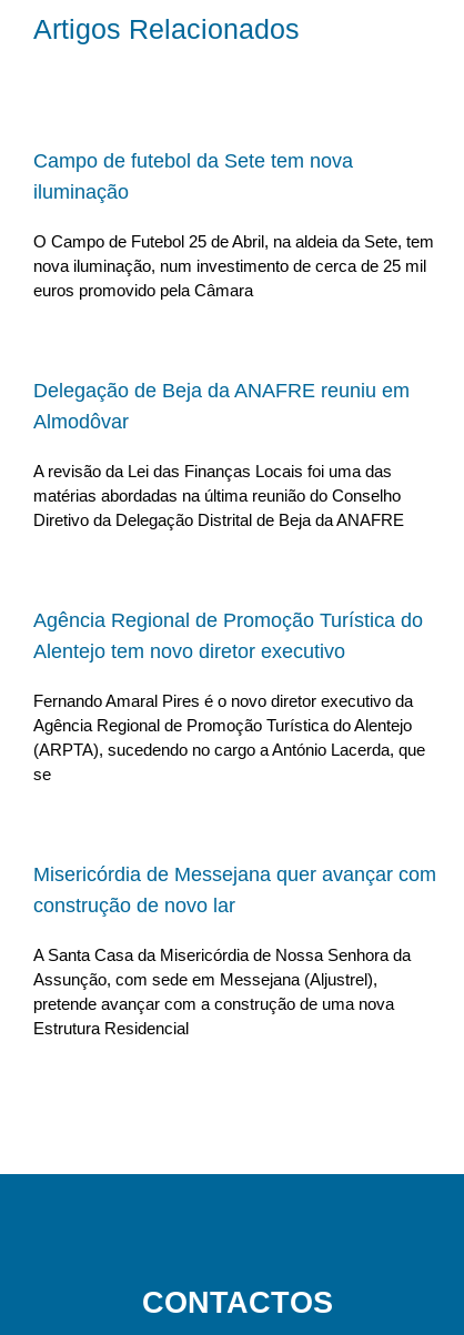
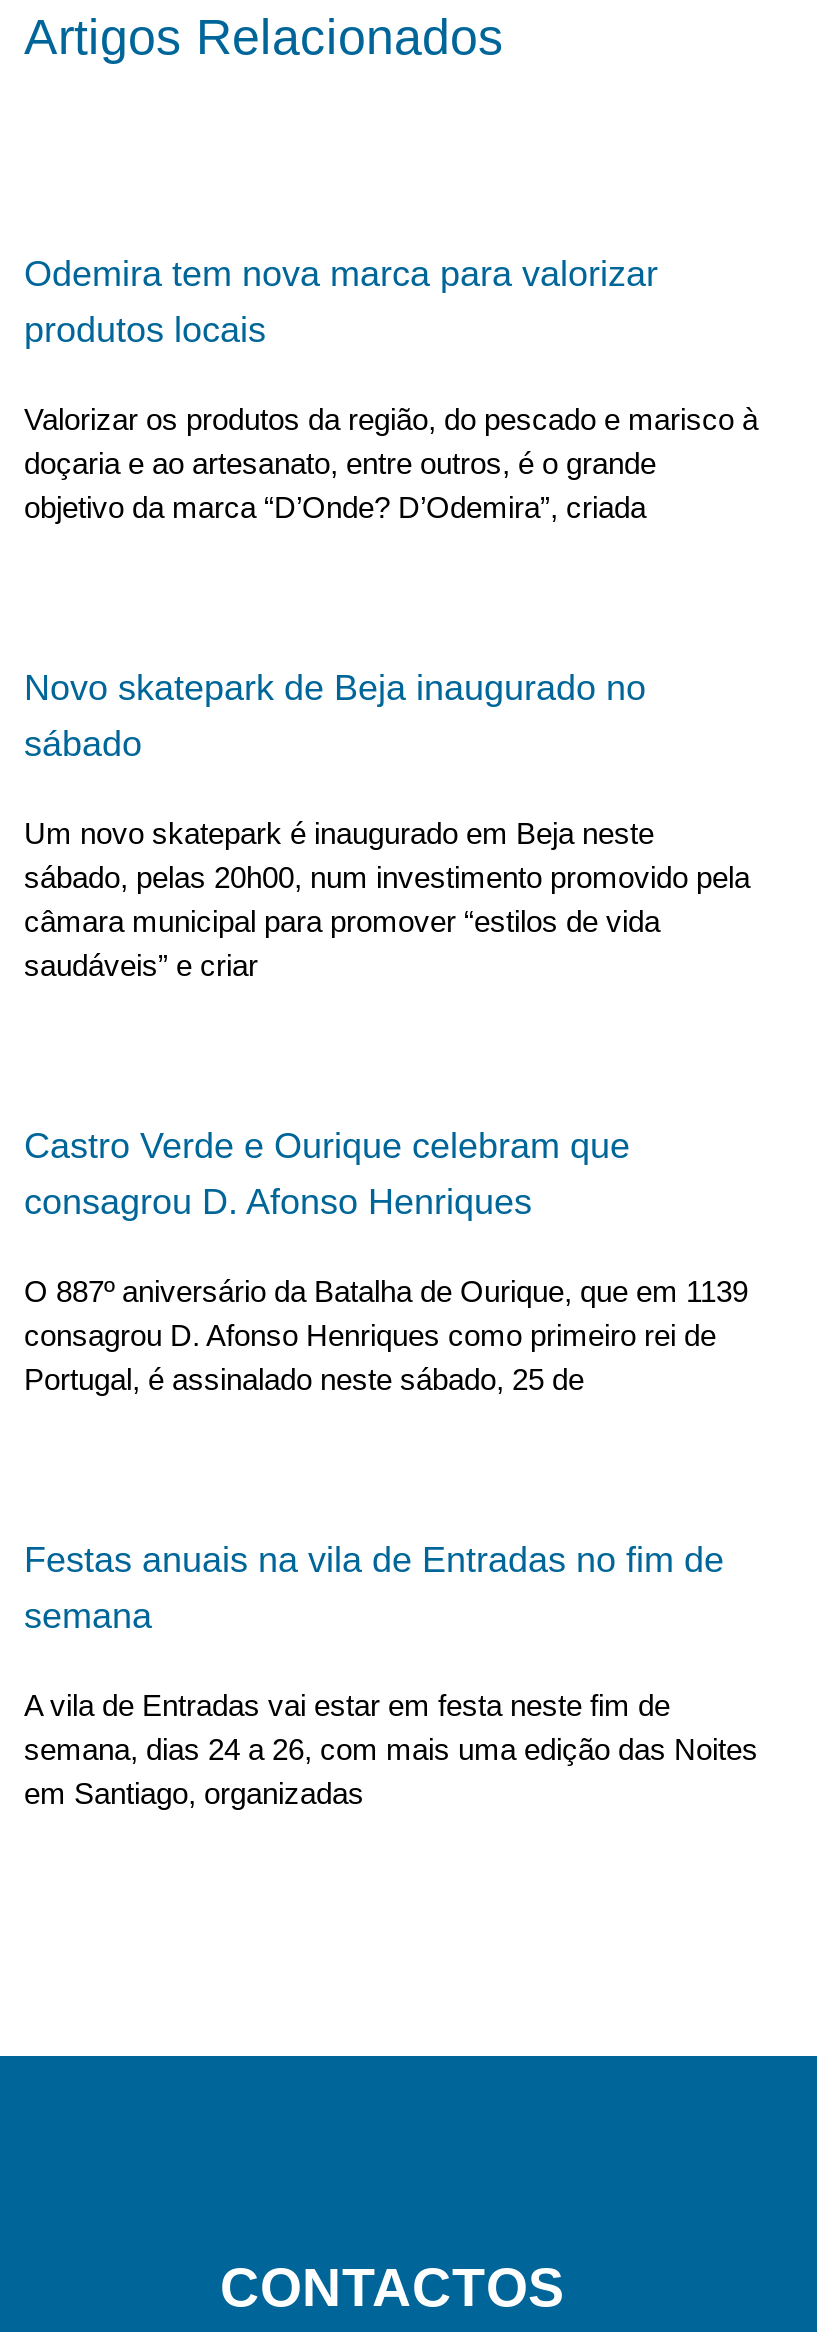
[33,150,353,203] Campo de futebol da Sete tem nova | iluminação -> [24,254,658,350] Odemira tem nova marca para valorizar | produtos locais
[33,232,434,300] O Campo de Futebol 25 de Abril, na aldeia da Sete, tem | nova iluminação, num investimento de cerca de 25 mil | euros promovido pela Câmara -> [24,402,758,524] Valorizar os produtos da região, do pescado e marisco à | doçaria e ao artesanato, entre outros, é o grande | objetivo da marca “D’Onde? D’Odemira”, criada
[33,380,410,433] Delegação de Beja da ANAFRE reuniu em | Almodôvar -> [24,668,646,764] Novo skatepark de Beja inaugurado no | sábado
[33,462,404,529] A revisão da Lei das Finanças Locais foi uma das | matérias abordadas na última reunião do Conselho | Diretivo da Delegação Distrital de Beja da ANAFRE -> [24,816,750,982] Um novo skatepark é inaugurado em Beja neste | sábado, pelas 20h00, num investimento promovido pela | câmara municipal para promover “estilos de vida | saudáveis” e criar
[33,609,423,663] Agência Regional de Promoção Turística do | Alentejo tem novo diretor executivo -> [24,1126,630,1222] Castro Verde e Ourique celebram que | consagrou D. Afonso Henriques
[33,691,425,783] Fernando Amaral Pires é o novo diretor executivo da | Agência Regional de Promoção Turística do Alentejo | (ARPTA), sucedendo no cargo a António Lacerda, que | se -> [24,1274,748,1396] O 887º aniversário da Batalha de Ourique, que em 1139 | consagrou D. Afonso Henriques como primeiro rei de | Portugal, é assinalado neste sábado, 25 de
[33,863,436,917] Misericórdia de Messejana quer avançar com | construção de novo lar -> [24,1540,724,1636] Festas anuais na vila de Entradas no fim de | semana
[33,945,411,1038] A Santa Casa da Misericórdia de Nossa Senhora da | Assunção, com sede em Messejana (Aljustrel), | pretende avançar com a construção de uma nova | Estrutura Residencial -> [24,1688,758,1810] A vila de Entradas vai estar em festa neste fim de | semana, dias 24 a 26, com mais uma edição das Noites | em Santiago, organizadas

